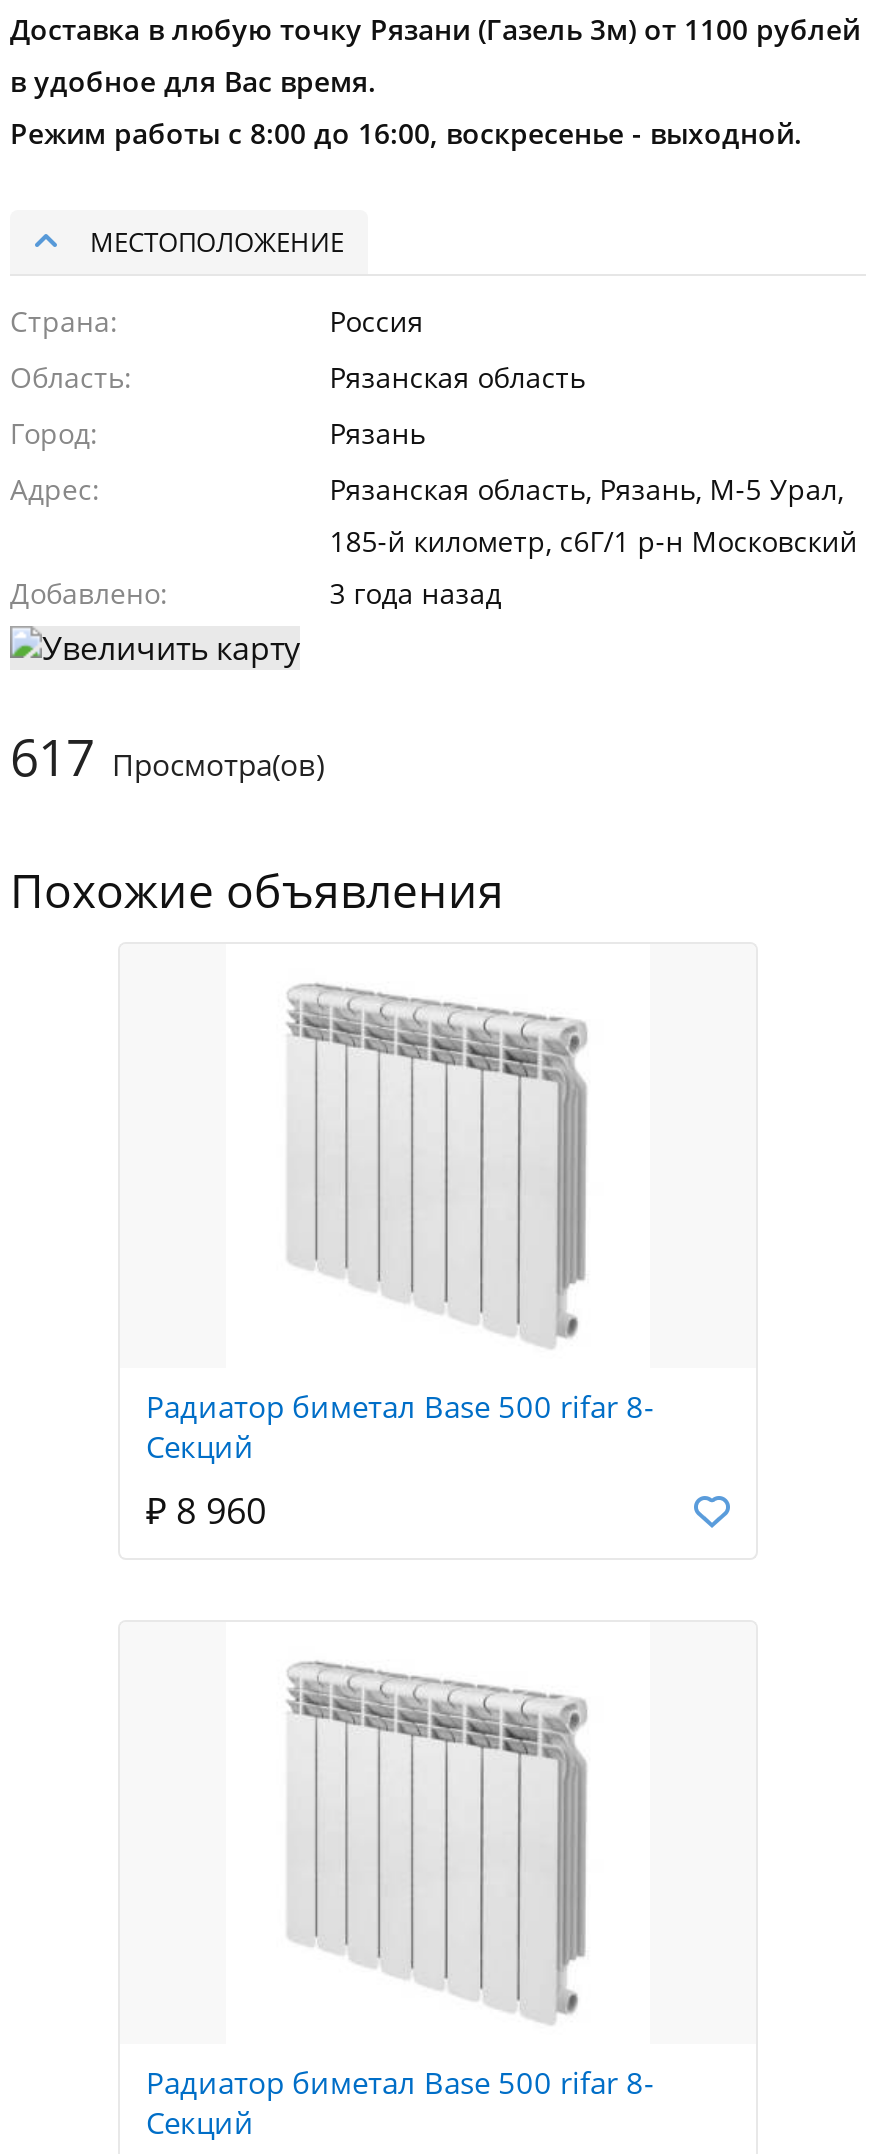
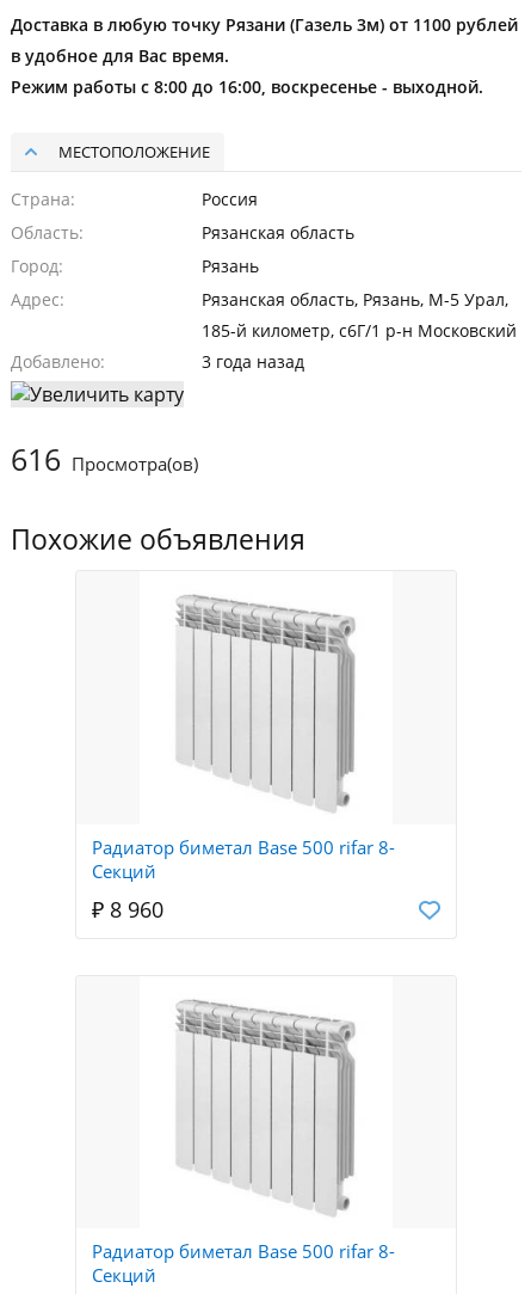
[10,723,324,791] 617 Просмотра(ов) -> [11,439,198,480] 616 Просмотра(ов)

